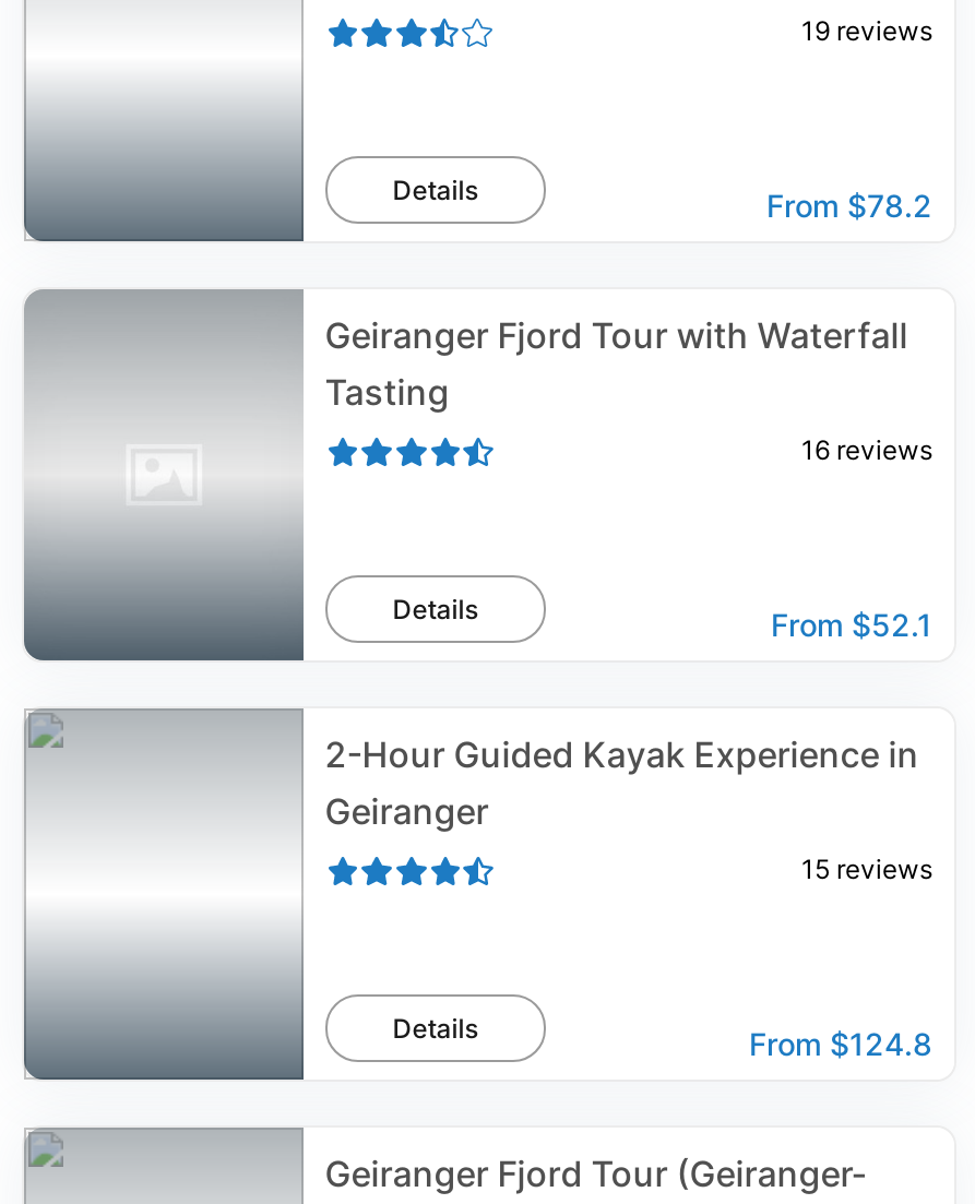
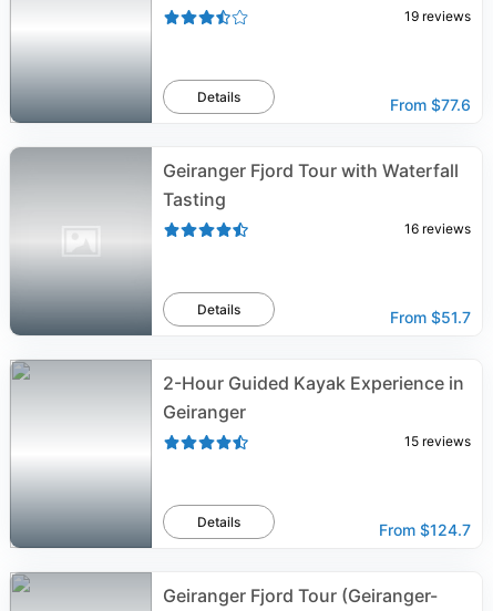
[766,187,932,224] From $78.2 -> [390,95,471,114] From $77.6
[771,606,932,643] From $52.1 -> [390,308,471,327] From $51.7
[749,1025,932,1062] From $124.8 -> [379,520,471,539] From $124.7

